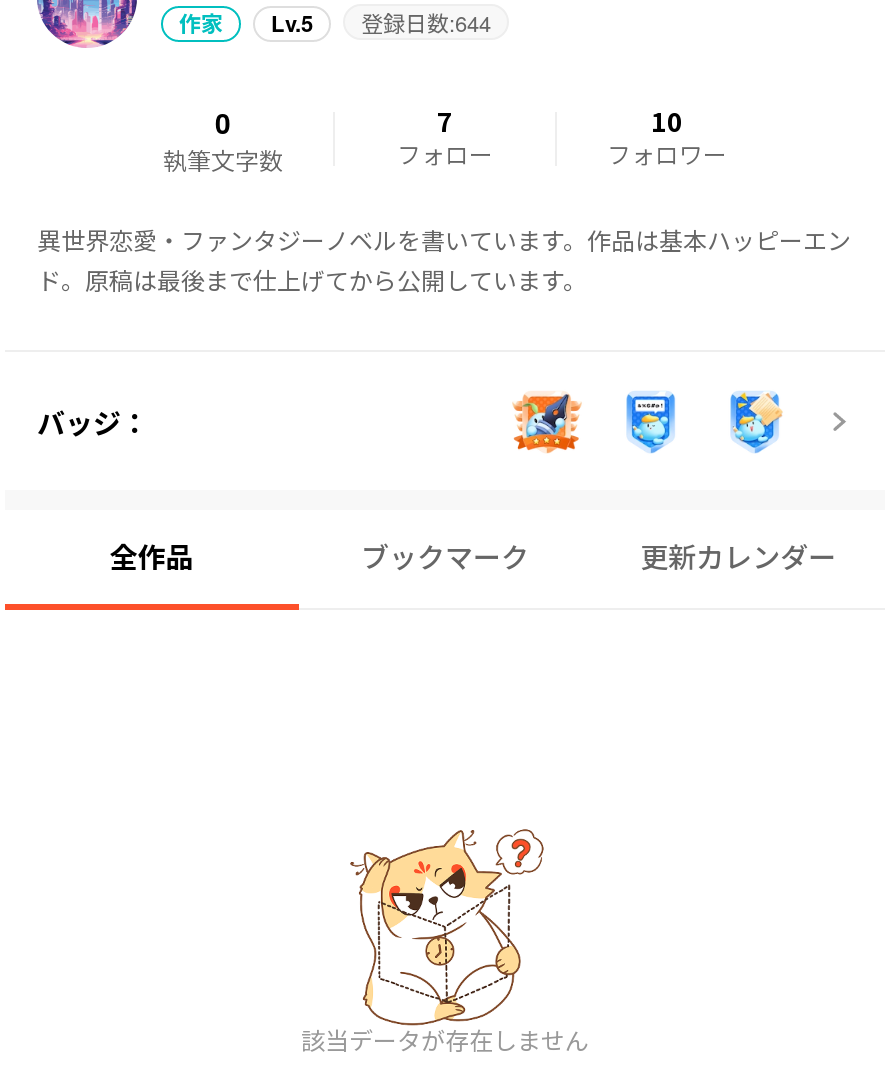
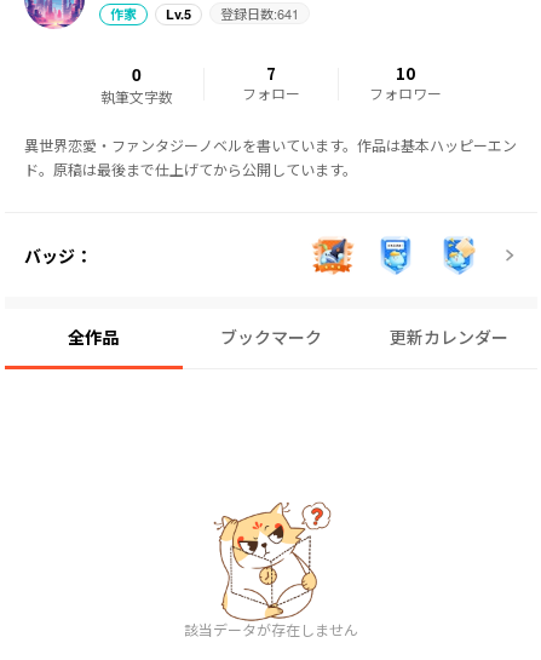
[179,6,491,38] 作家 Lv.5 登録日数:644 -> [110,4,299,23] 作家 Lv.5 登録日数:641

